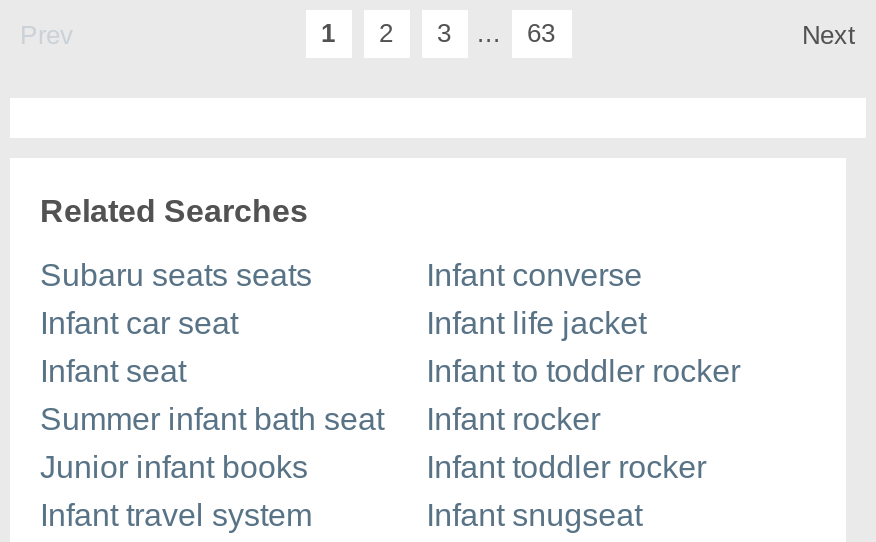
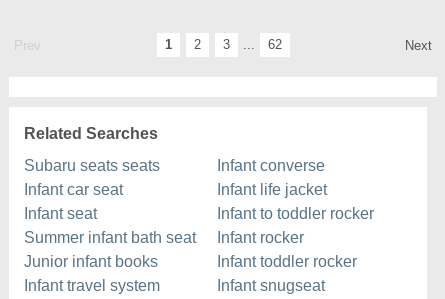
[527,18,555,48] 63 -> [267,37,281,52] 62

